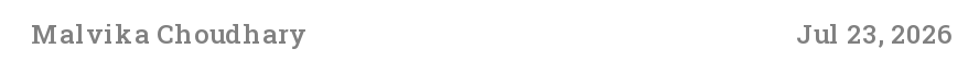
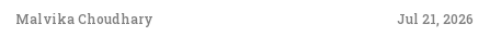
[796,14,953,49] Jul 23, 2026 -> [397,9,474,27] Jul 21, 2026

